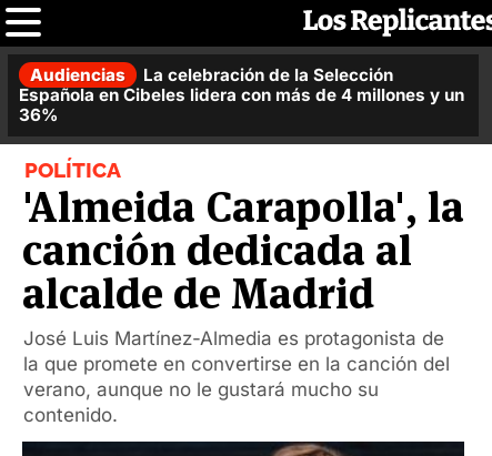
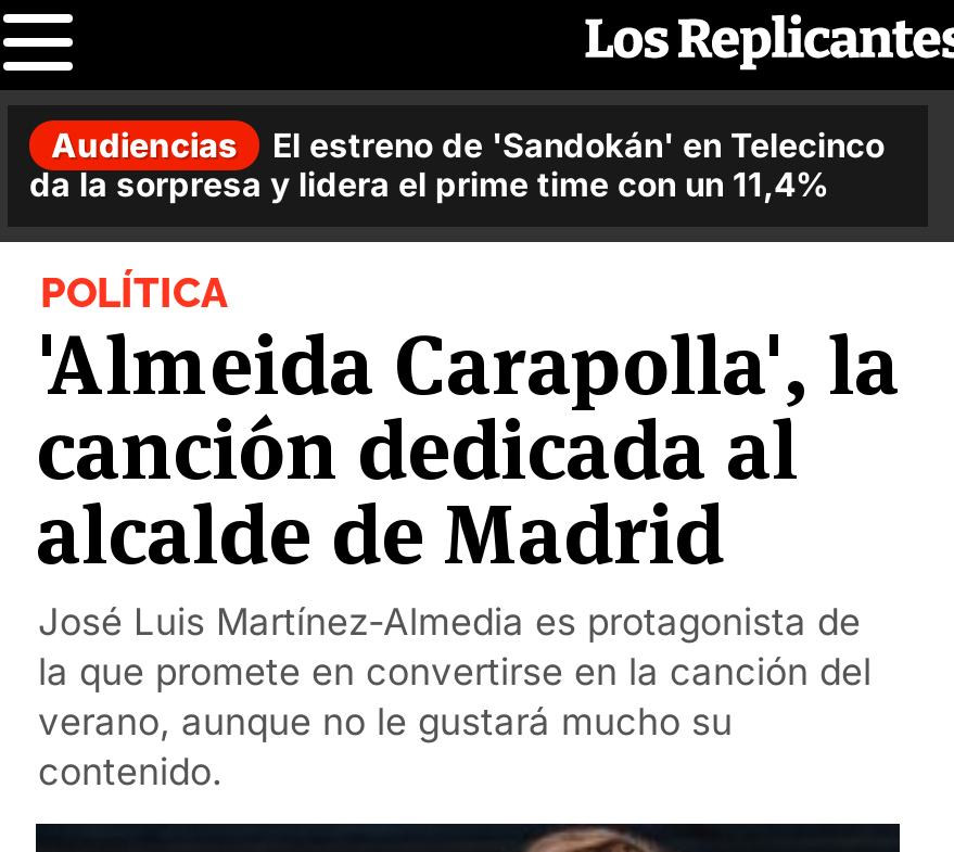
[19,64,464,125] La celebración de la Selección | Española en Cibeles lidera con más de 4 millones y un | 36% -> [29,125,885,205] El estreno de 'Sandokán' en Telecinco | da la sorpresa y lidera el prime time con un 11,4%

